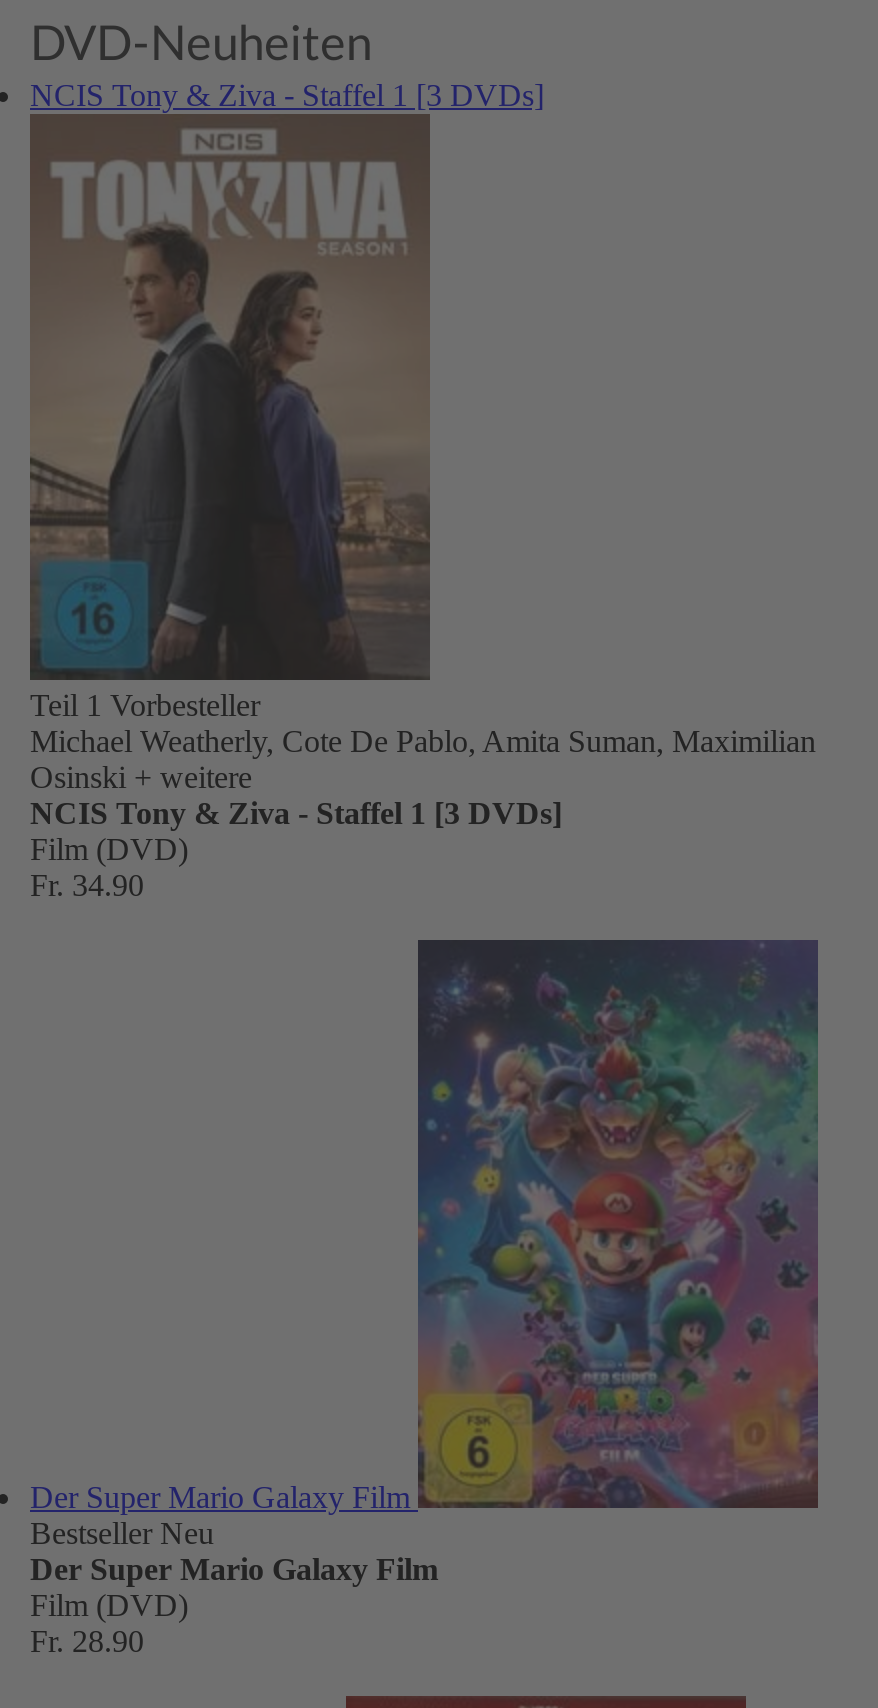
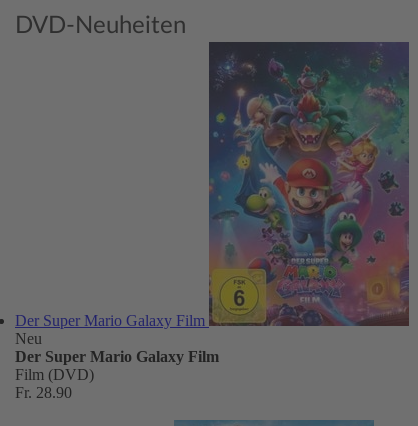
[30,78,544,112] NCIS Tony & Ziva - Staffel 1 [3 DVDs] -> none
[28,128,816,902] [image] | Teil 1 Vorbesteller | Michael Weatherly, Cote De Pablo, Amita Suman, Maximilian | Osinski + weitere | NCIS Tony & Ziva - Staffel 1 [3 DVDs] | Film (DVD) | Fr. 34.90 -> none
[30,1516,214,1550] Bestseller Neu -> [15,330,42,347] Neu

